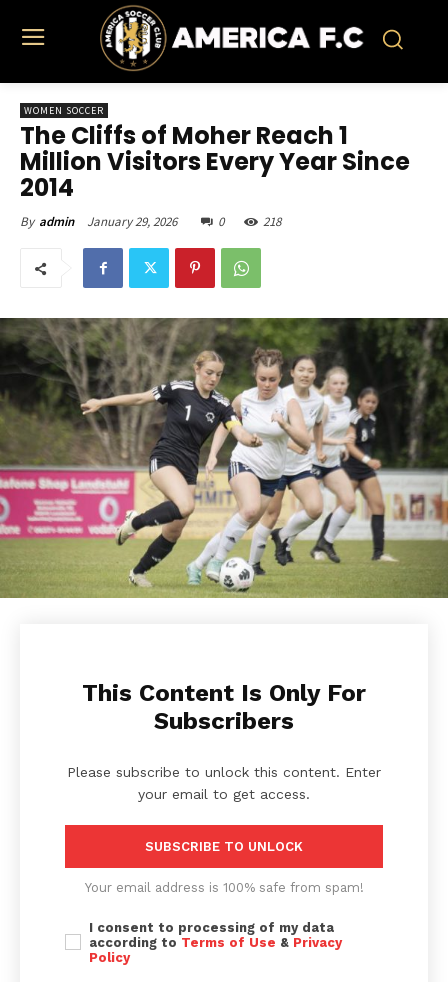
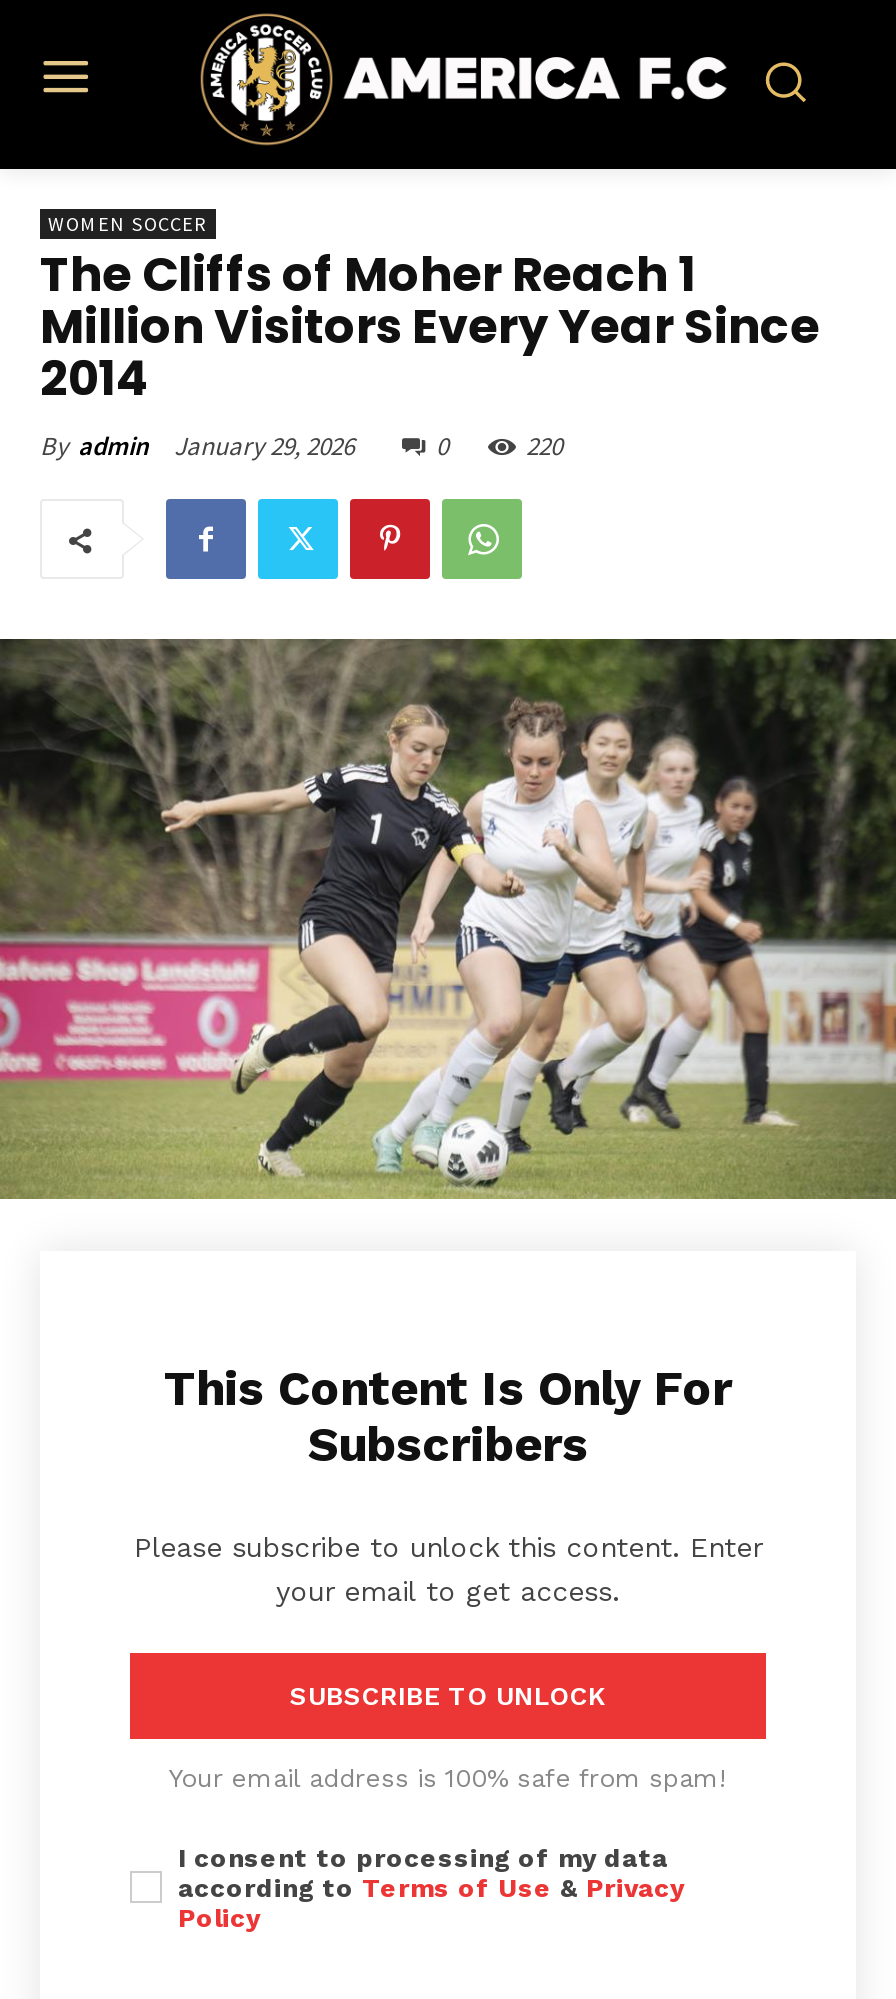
[263,213,281,230] 218 -> [526,429,562,463] 220

